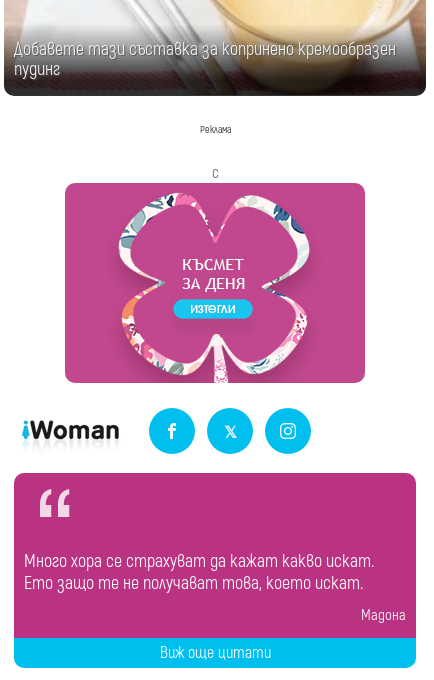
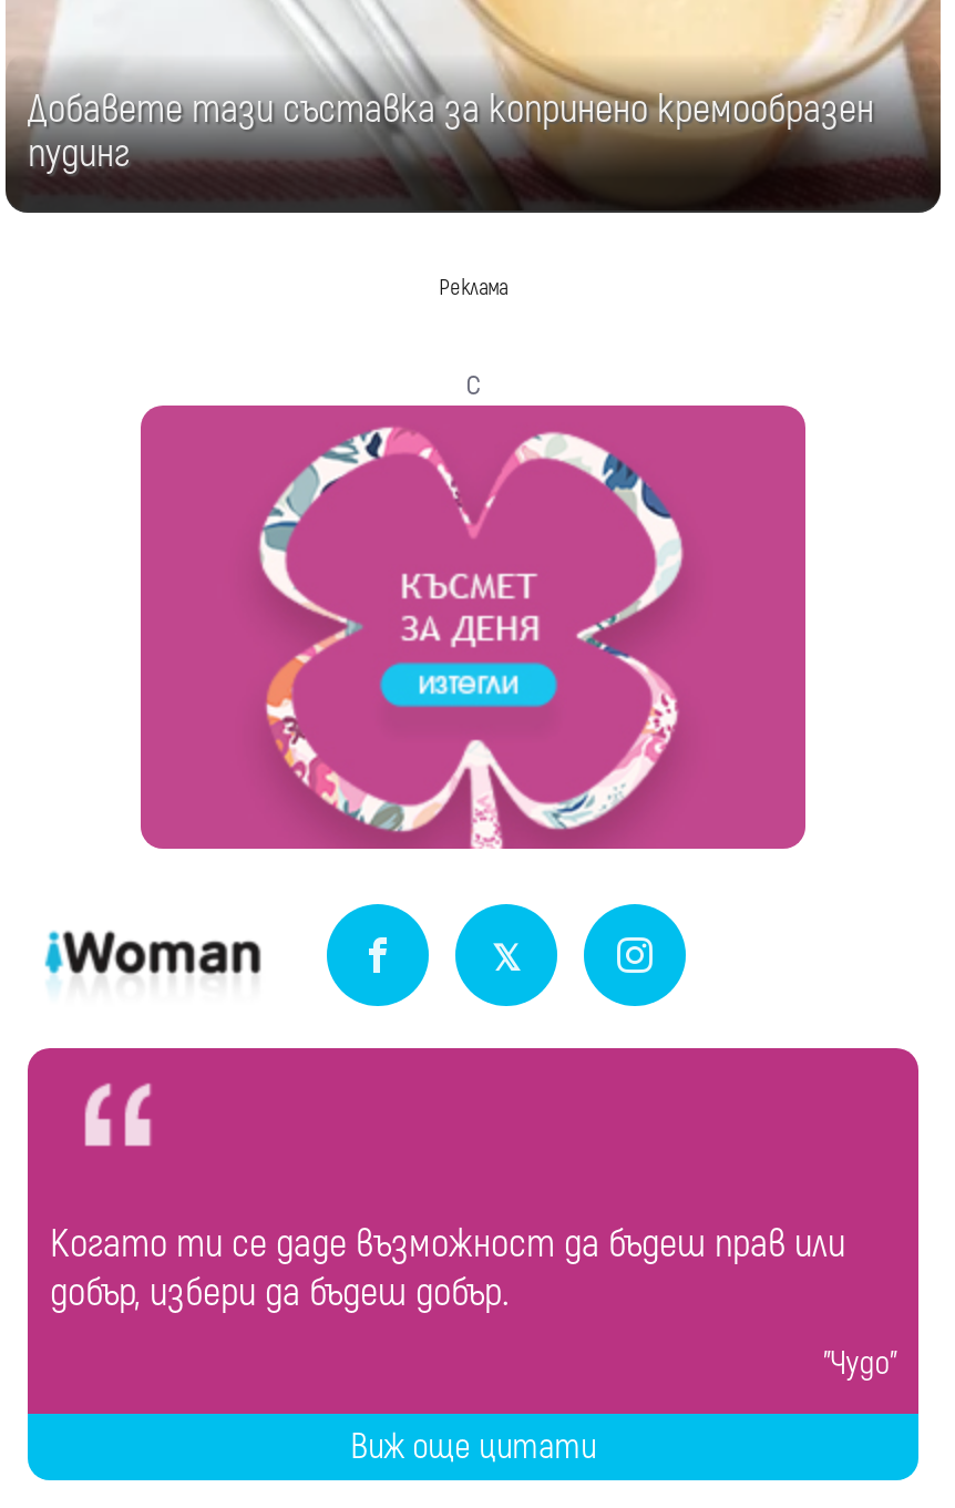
[24,550,374,595] Много хора се страхуват да кажат какво искат. | Ето защо те не получават това, което искат. -> [50,1219,845,1319] Когато ти се даде възможност да бъдеш прав или | добър, избери да бъдеш добър.
[361,606,406,625] Мадона -> [824,1343,897,1385] "Чудо"

